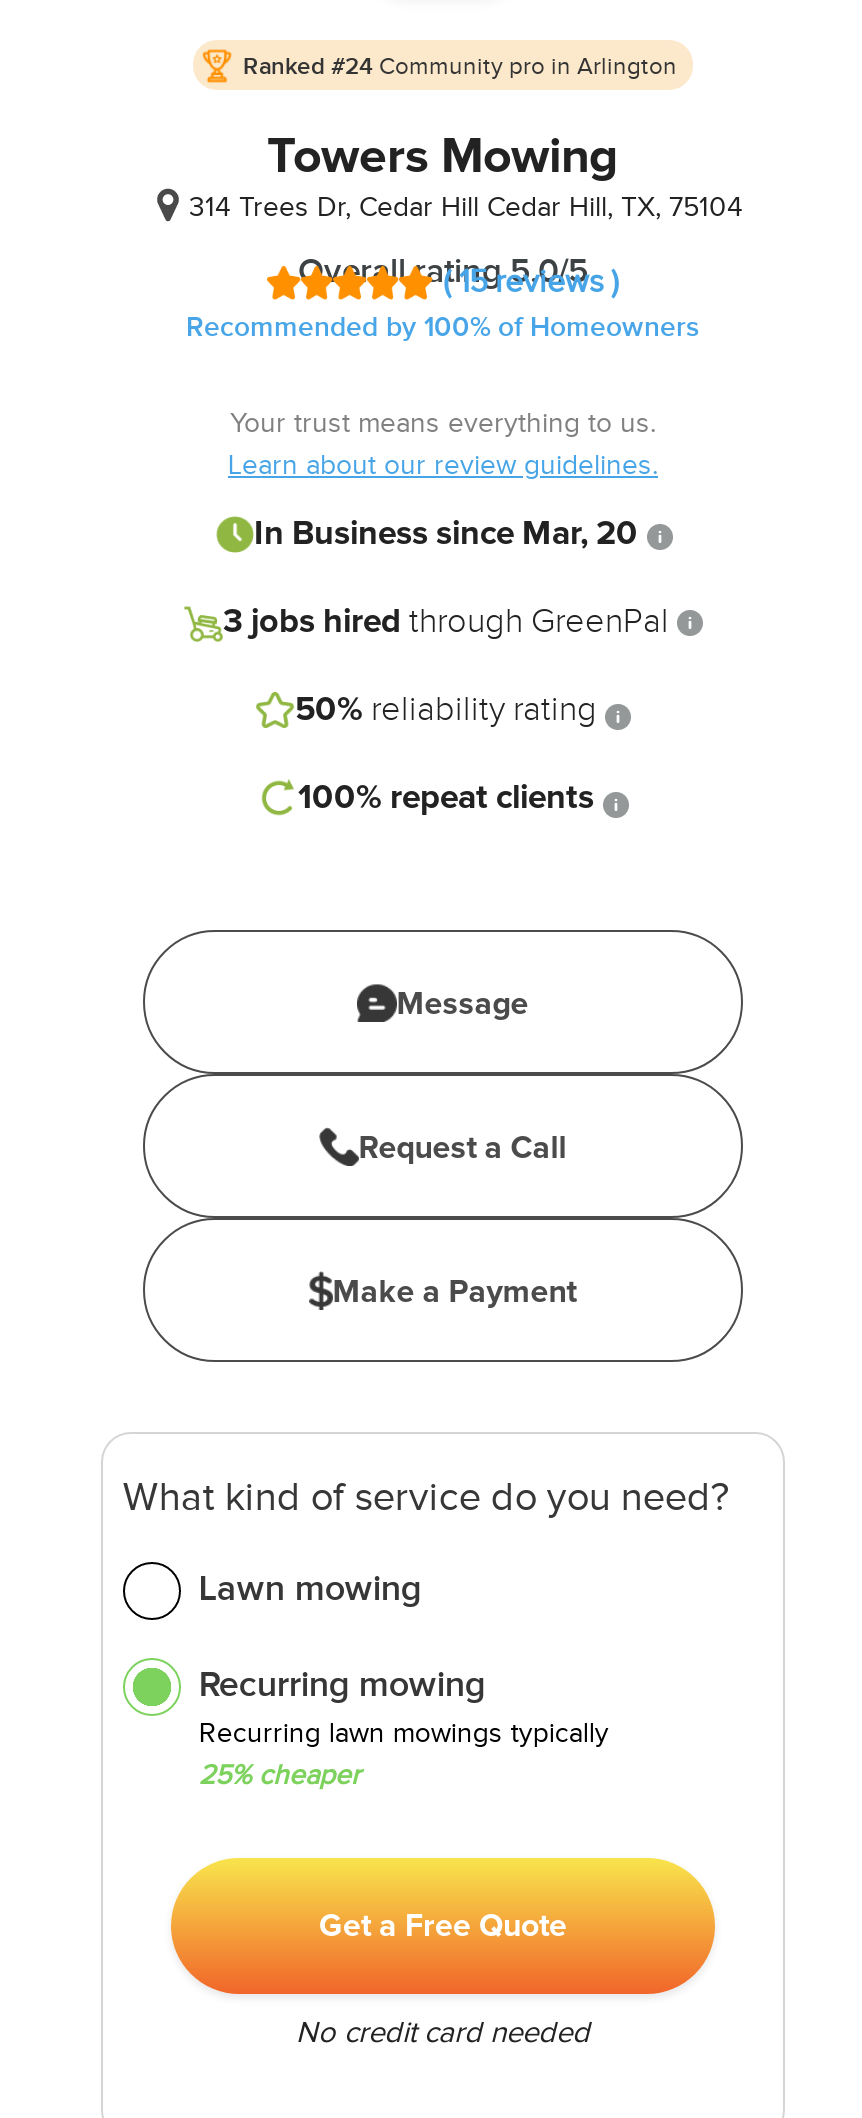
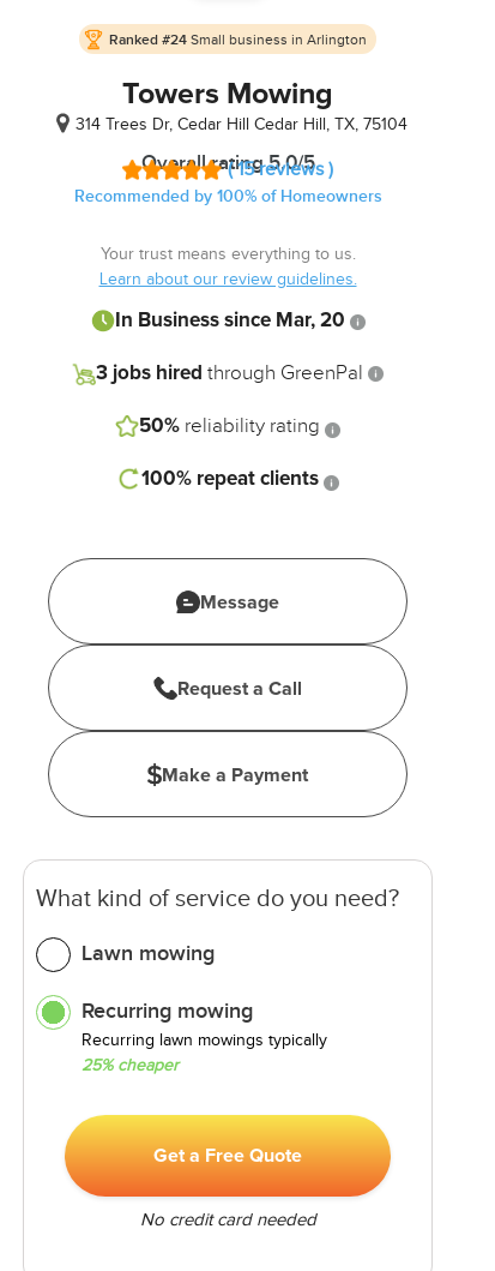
[243,52,677,82] Ranked #24 Community pro in Arlington -> [109,31,367,49] Ranked #24 Small business in Arlington

